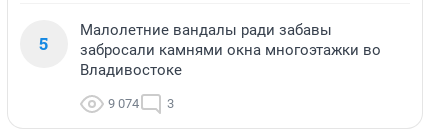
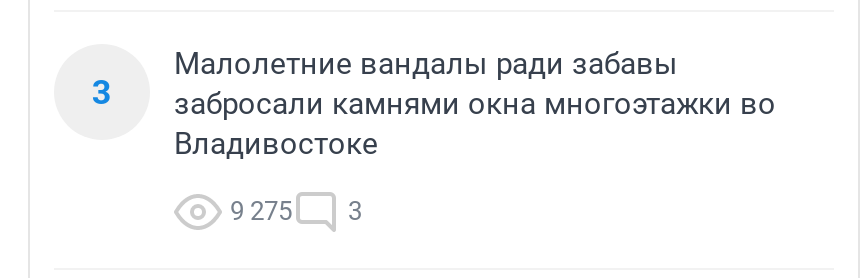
[39,32,381,59] 5 забросали камнями окна многоэтажки во -> [92,68,776,122] 3 забросали камнями окна многоэтажки во
[108,96,174,111] 9 074 3 -> [230,196,362,226] 9 275 3

